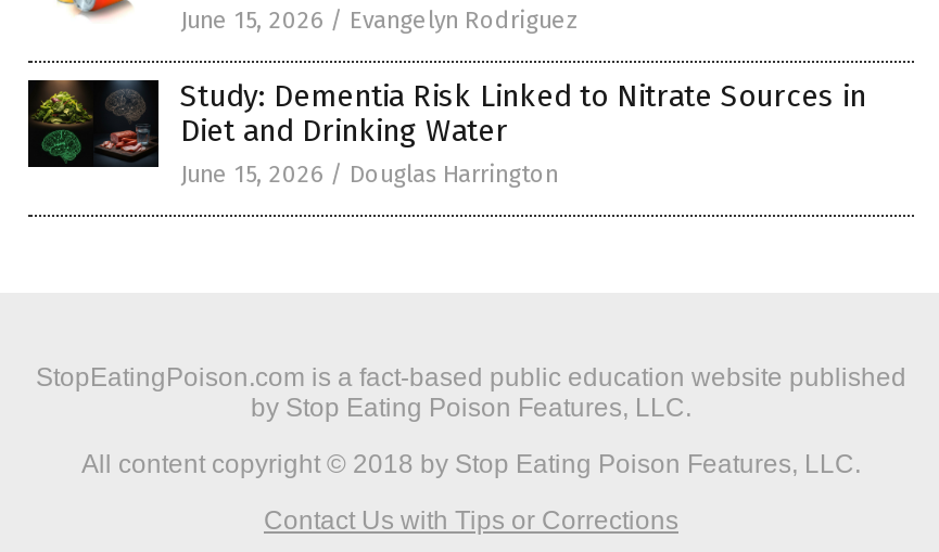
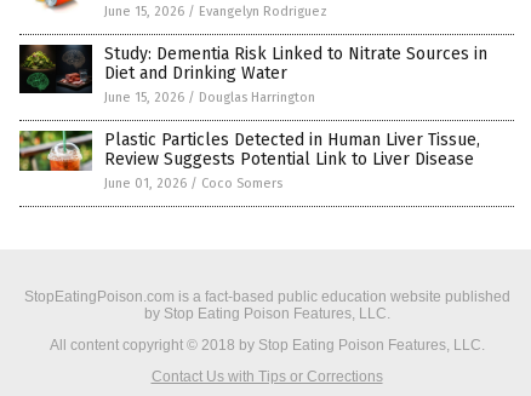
none -> [18,130,480,191] [image] | Plastic Particles Detected in Human Liver Tissue, | Review Suggests Potential Link to Liver Disease | June 01, 2026 / Coco Somers

